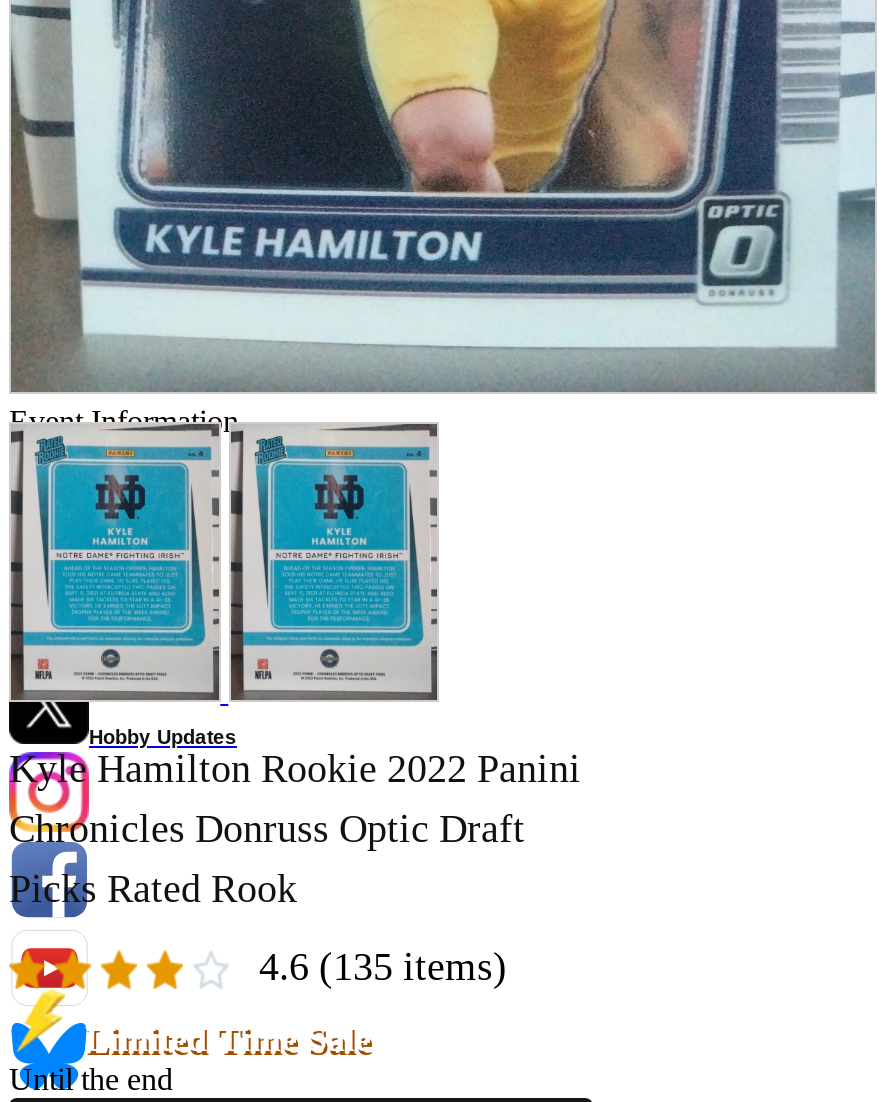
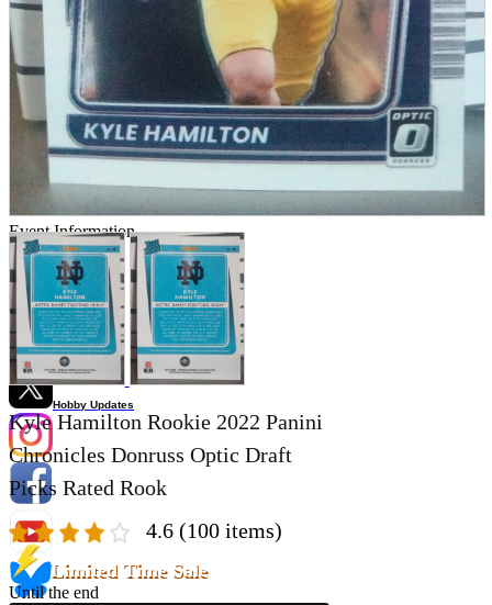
[249,944,507,988] 4.6 (135 items) -> [141,518,282,542] 4.6 (100 items)

